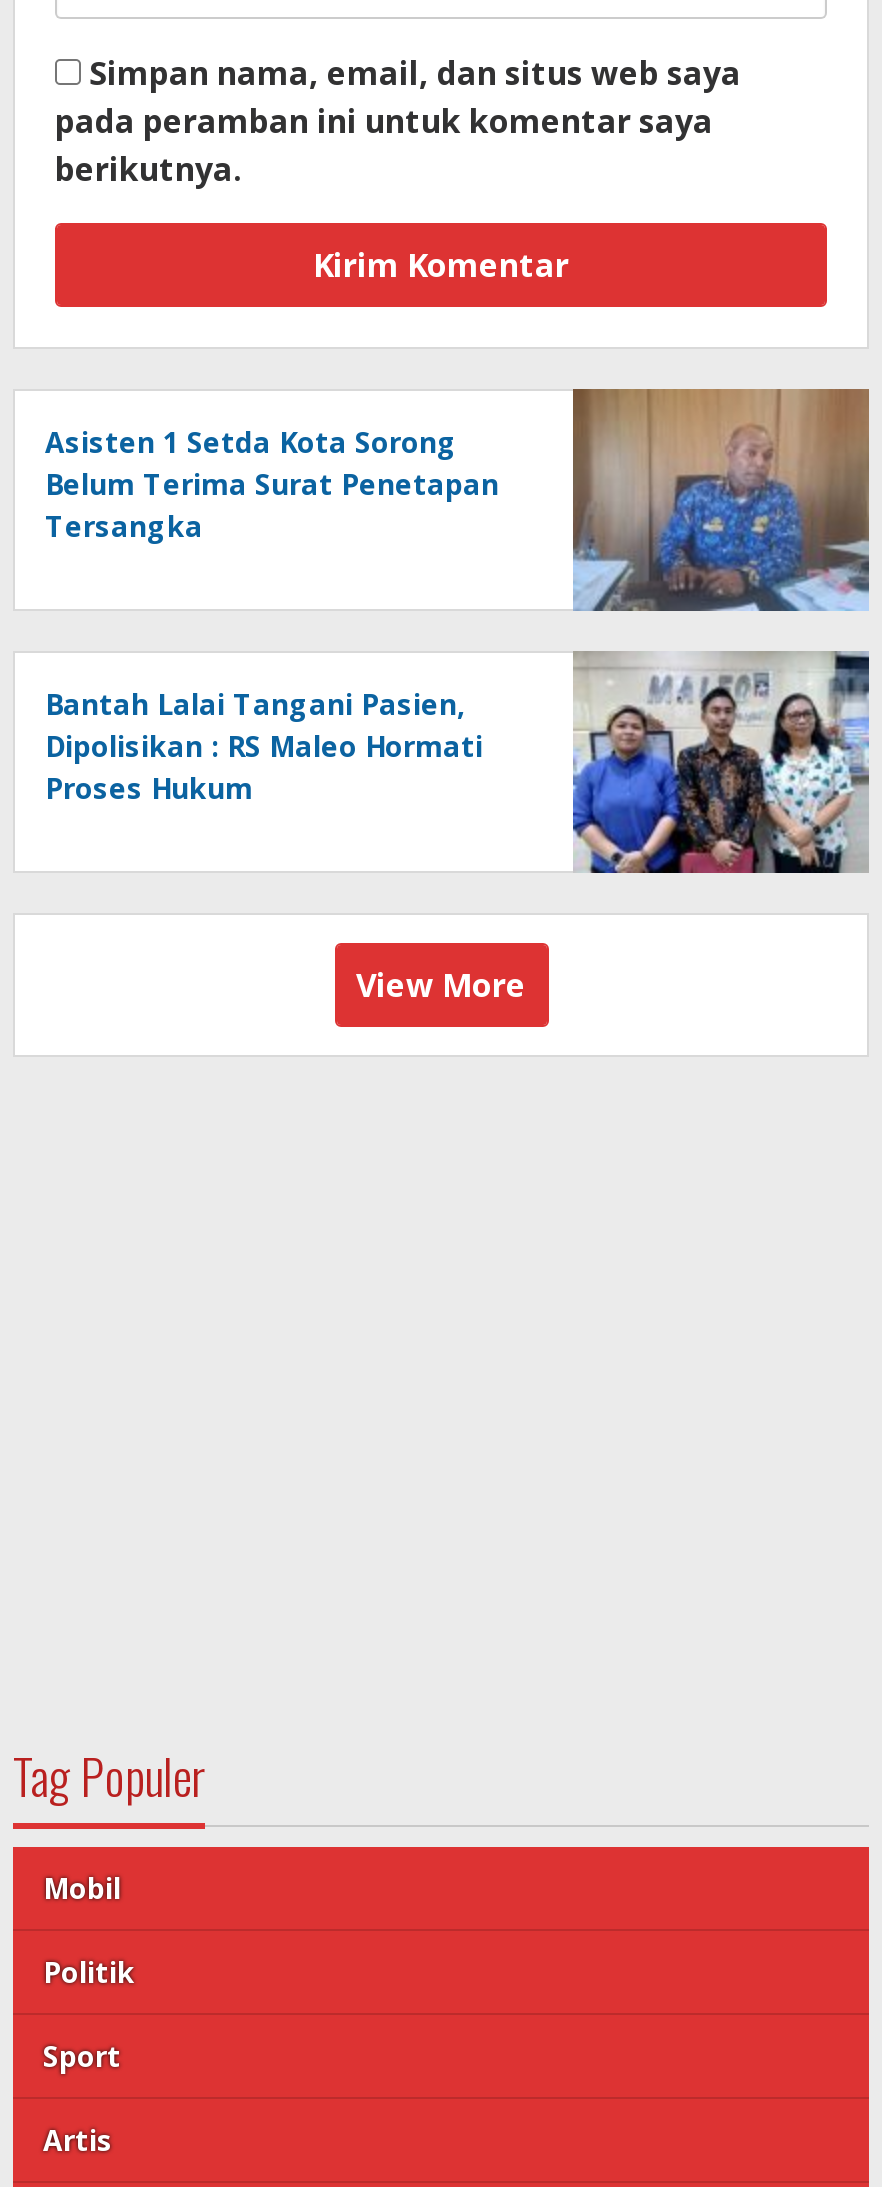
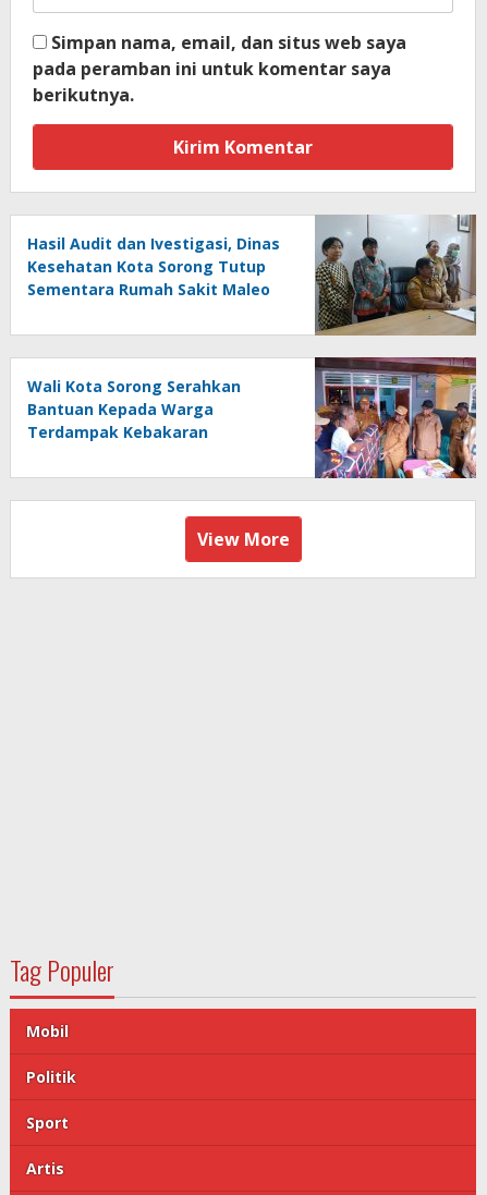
[45,387,869,613] [image] | Asisten 1 Setda Kota Sorong | Belum Terima Surat Penetapan | Tersangka -> [27,215,477,337] [image] | Hasil Audit dan Ivestigasi, Dinas | Kesehatan Kota Sorong Tutup | Sementara Rumah Sakit Maleo
[571,651,871,875] [image] -> [314,356,477,479] [image]
[45,684,483,806] Bantah Lalai Tangani Pasien, | Dipolisikan : RS Maleo Hormati | Proses Hukum -> [27,375,241,442] Wali Kota Sorong Serahkan | Bantuan Kepada Warga | Terdampak Kebakaran

